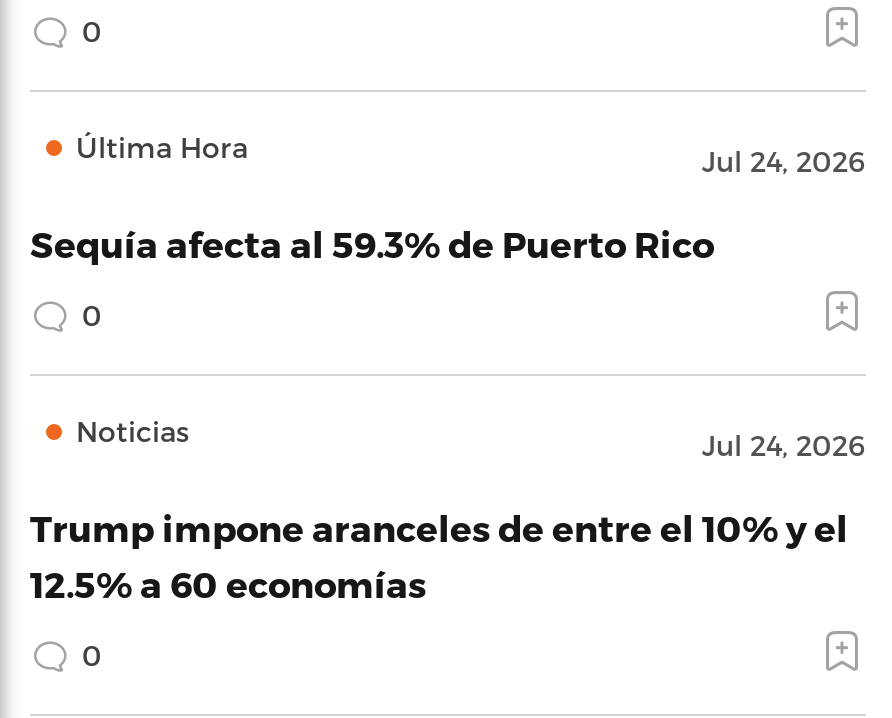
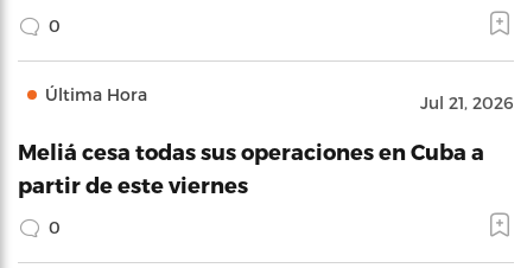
[30,144,866,604] Jul 24, 2026 | Sequía afecta al 59.3% de Puerto Rico | 0 | Noticias | Jul 24, 2026 | Trump impone aranceles de entre el 10% y el | 12.5% a 60 economías -> [18,92,514,197] Jul 21, 2026 | Meliá cesa todas sus operaciones en Cuba a | partir de este viernes

